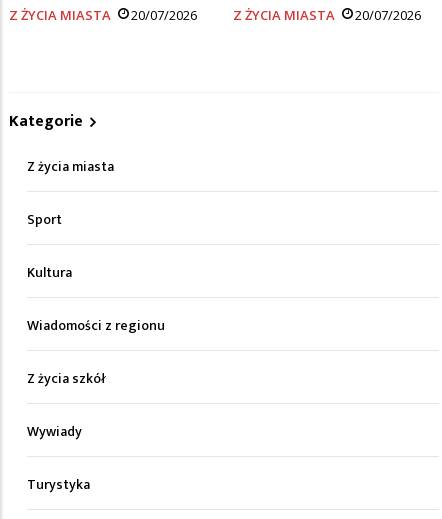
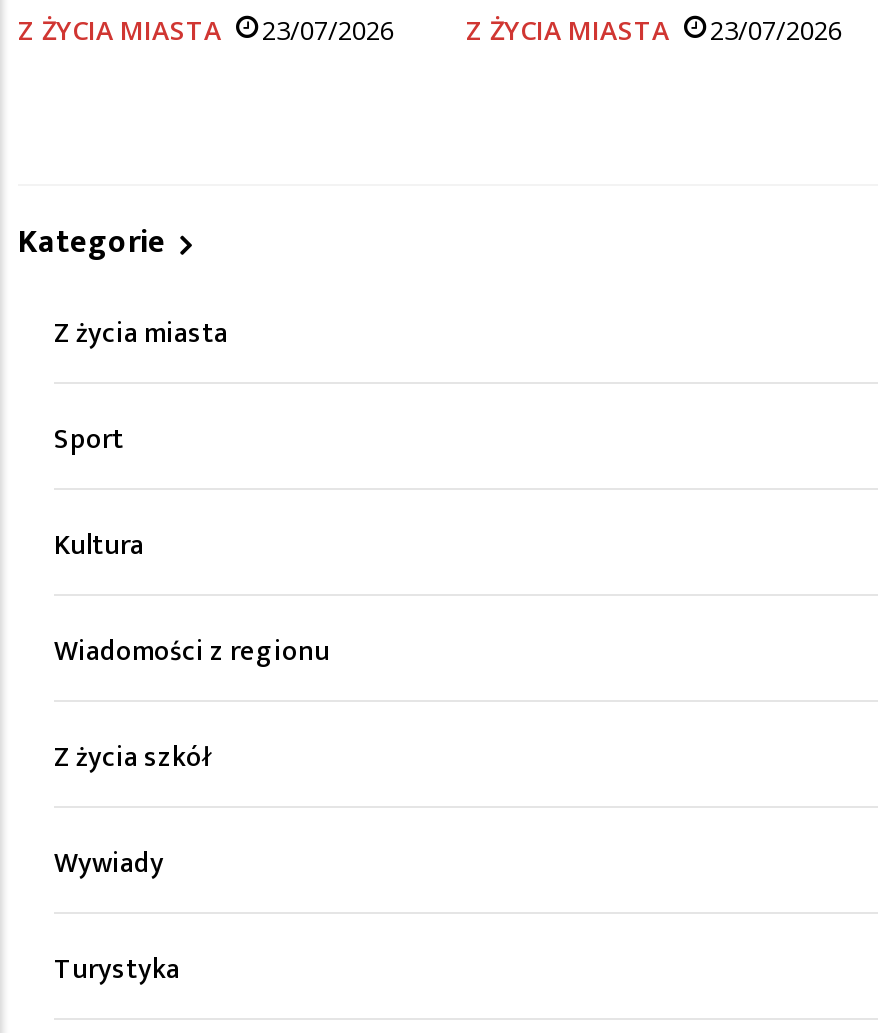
[131,6,197,24] 20/07/2026 -> [262,12,394,48] 23/07/2026
[355,6,421,24] 20/07/2026 -> [710,12,842,48] 23/07/2026

